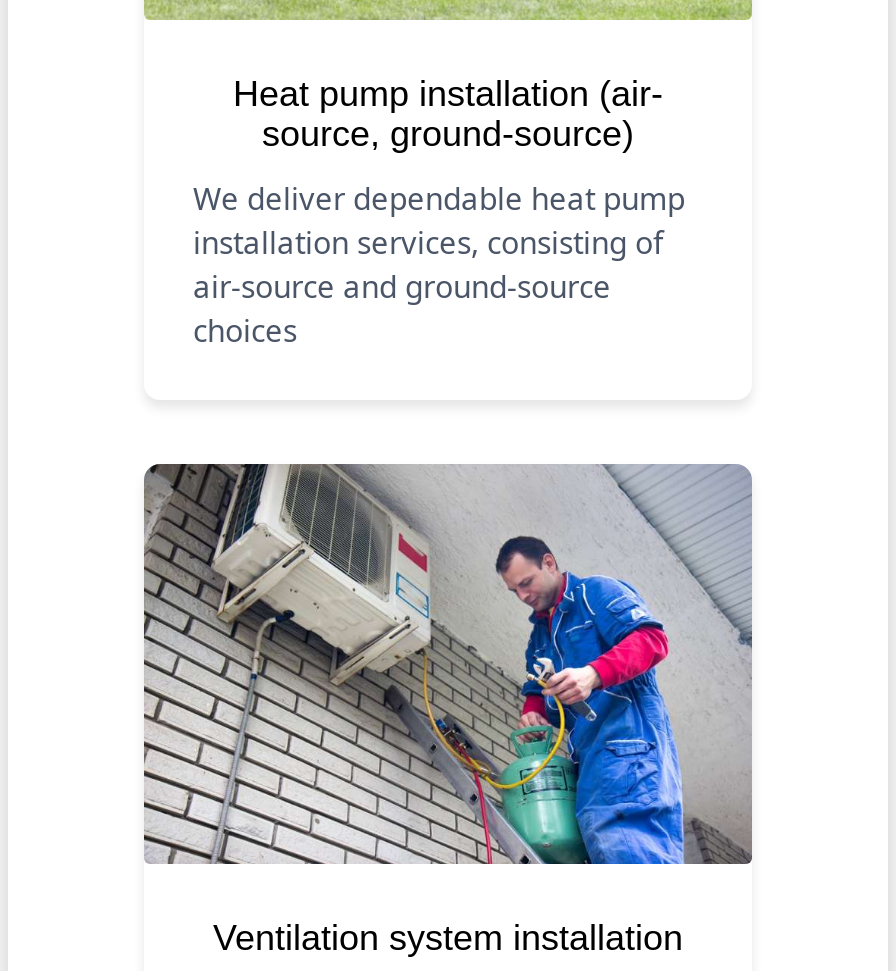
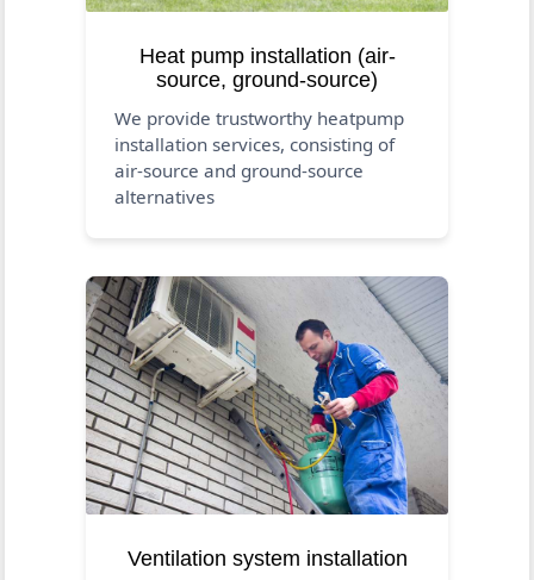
[193,177,685,217] We deliver dependable heat pump -> [115,106,405,129] We provide trustworthy heatpump
[193,309,297,349] choices -> [115,184,215,208] alternatives

